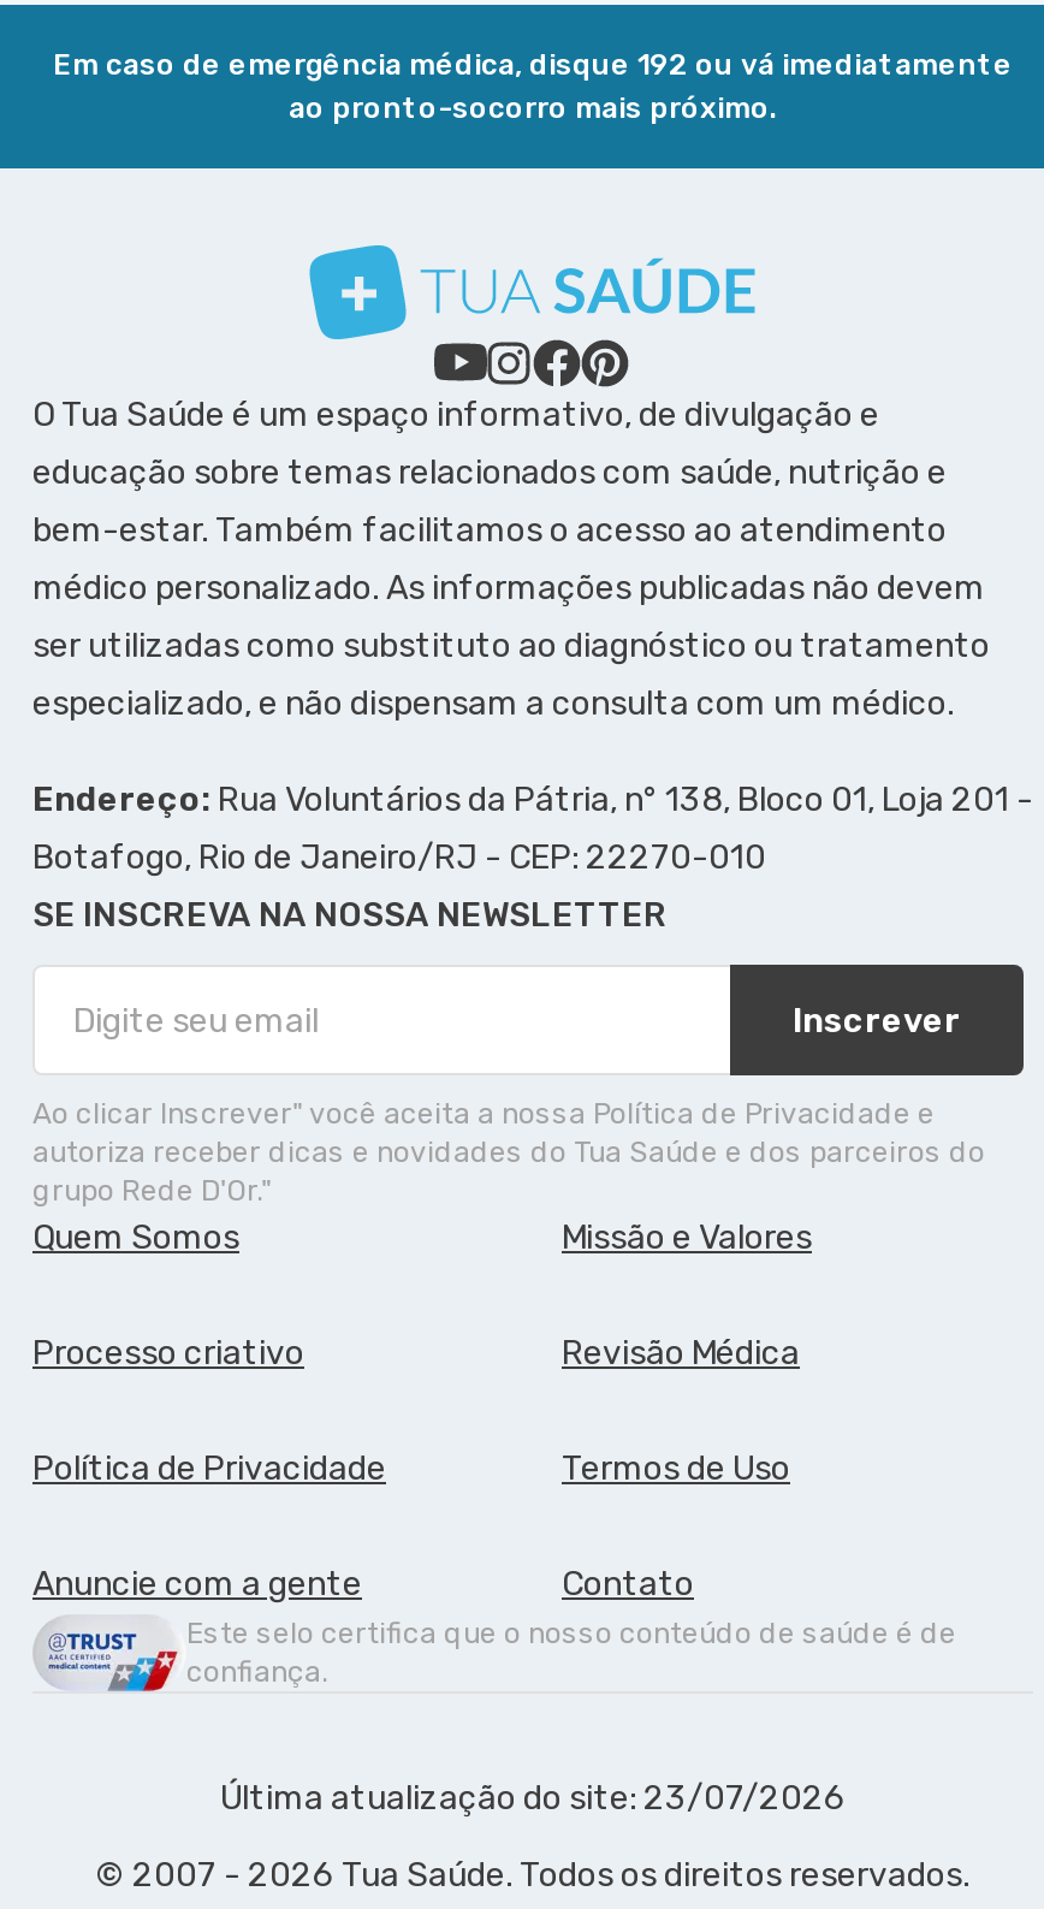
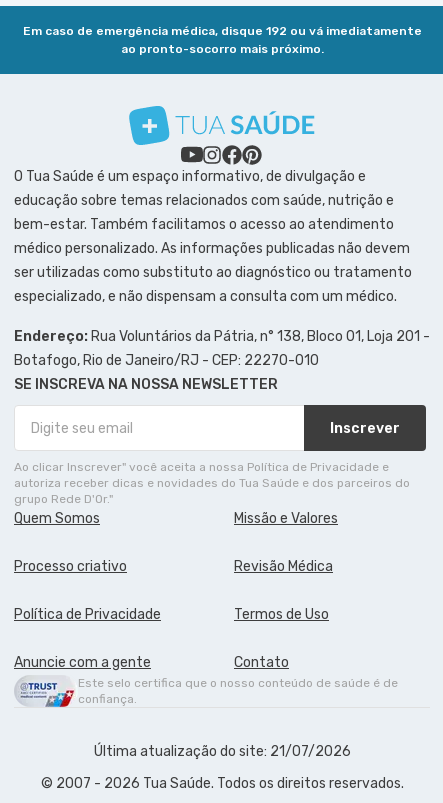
[220,1778,846,1819] Última atualização do site: 23/07/2026 -> [93,743,350,760] Última atualização do site: 21/07/2026

